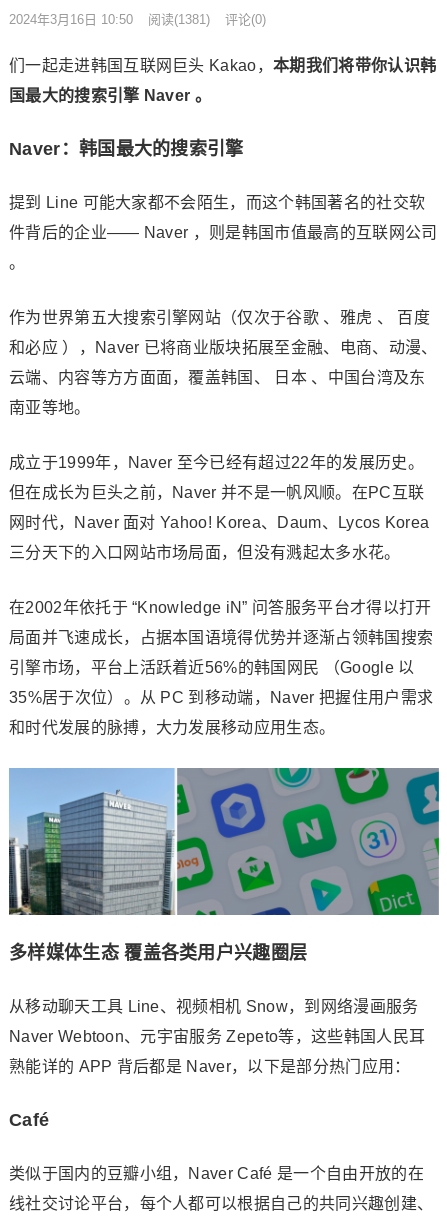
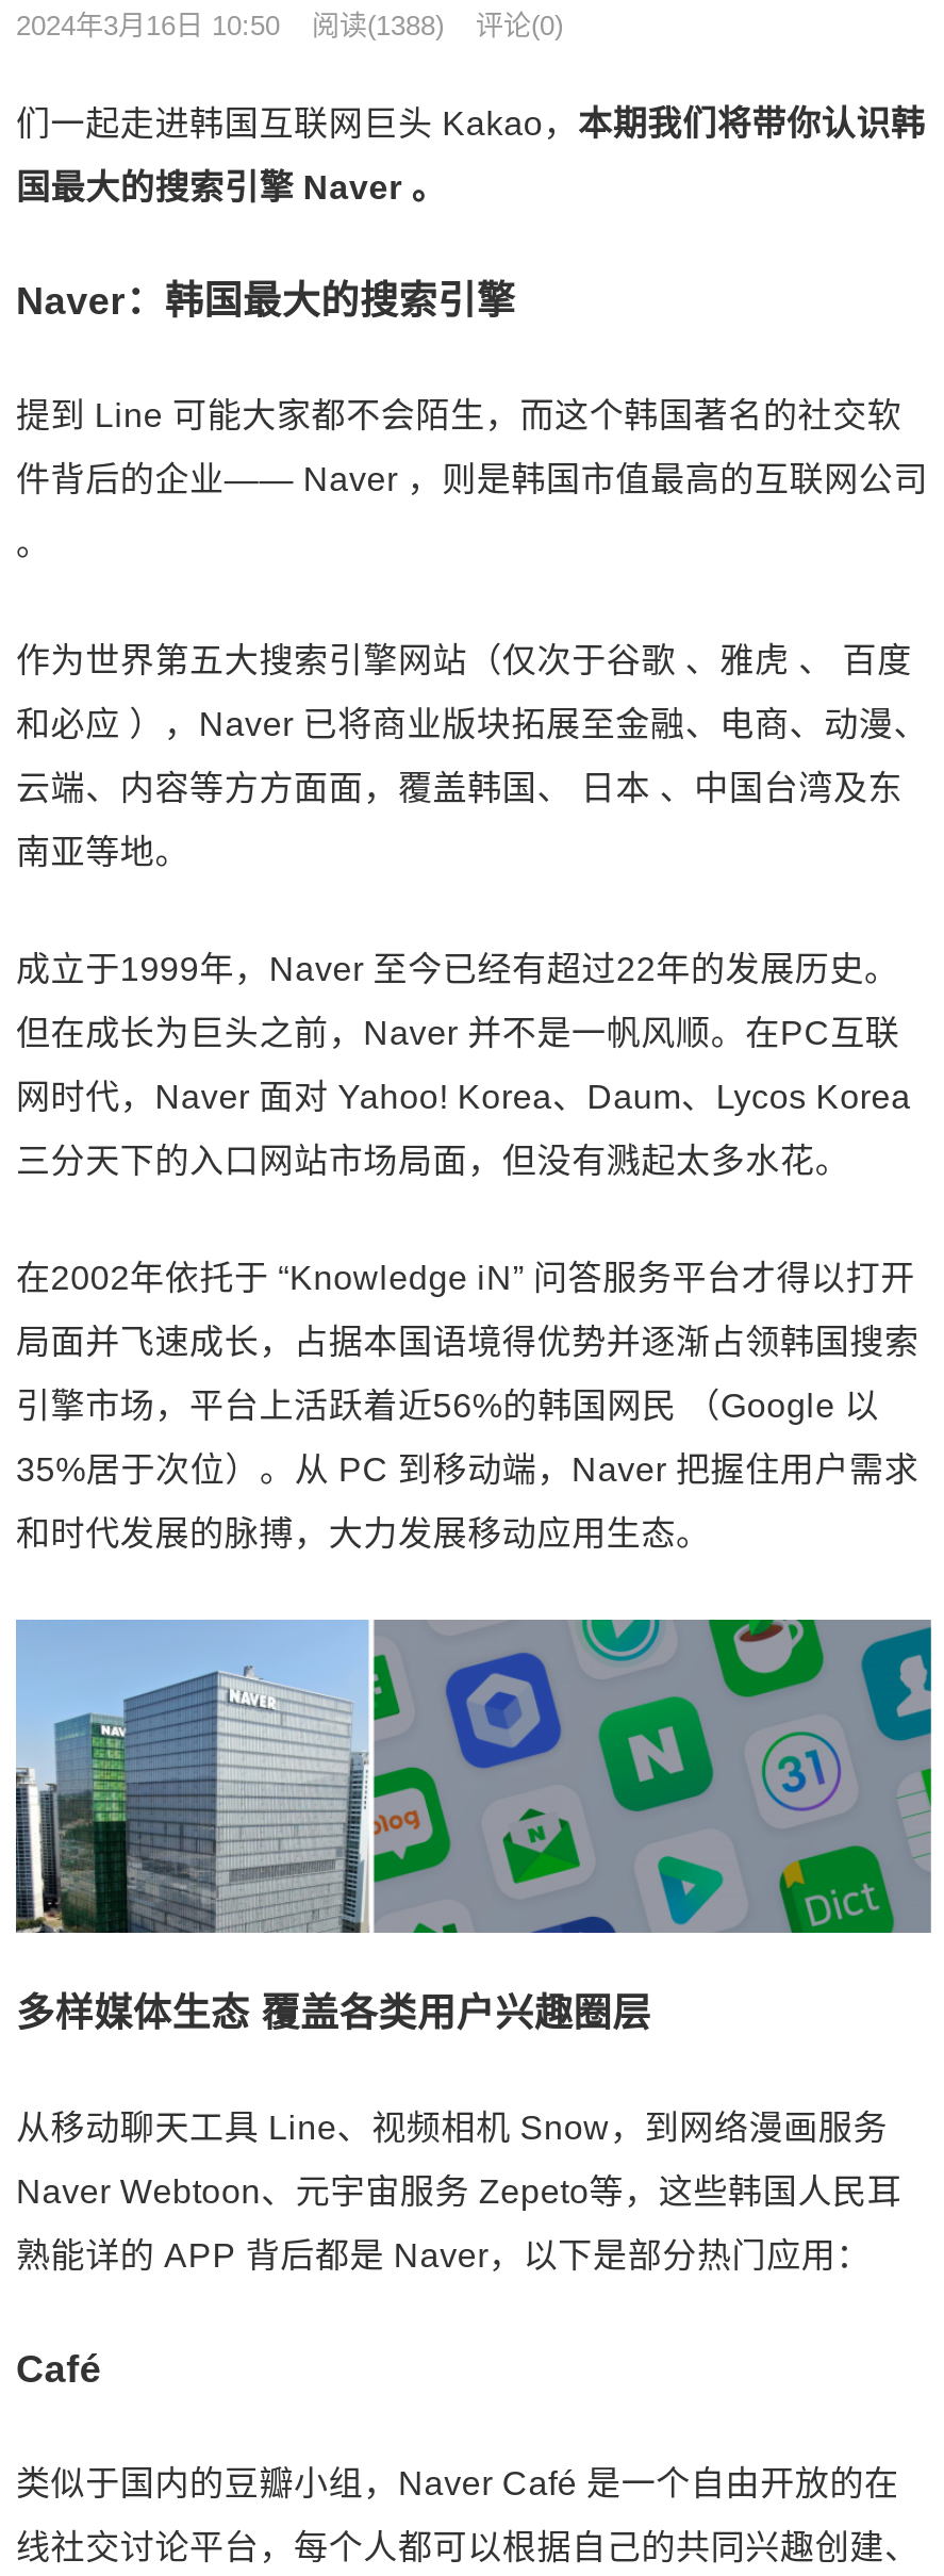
[9,12,266,27] 2024年3月16日 10:50 阅读(1381) 评论(0) -> [16,10,563,42] 2024年3月16日 10:50 阅读(1388) 评论(0)

